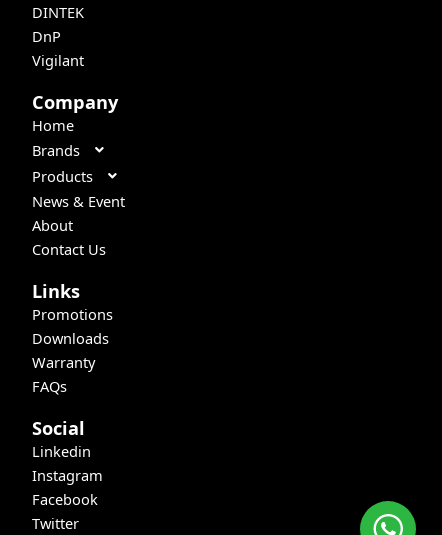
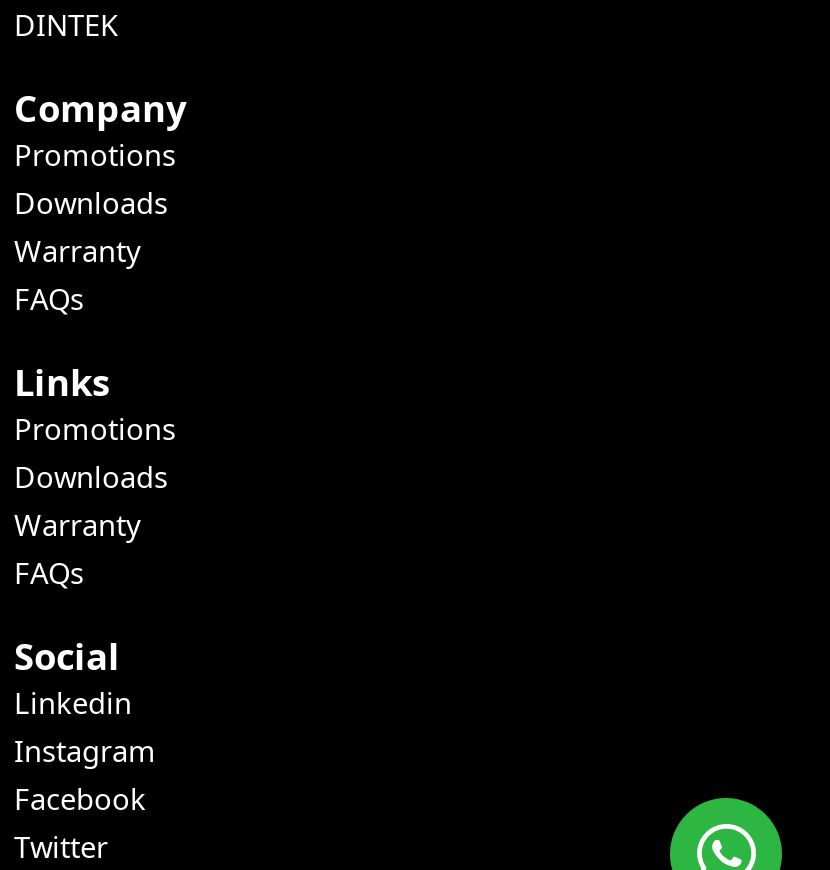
[32,26,84,70] DnP | Vigilant -> none
[32,115,125,259] Home | Brands | Products | News & Event | About | Contact Us -> [14,134,176,318] Promotions | Downloads | Warranty | FAQs
moved [371,499,405,532] -> [692,796,760,864]: [image]

